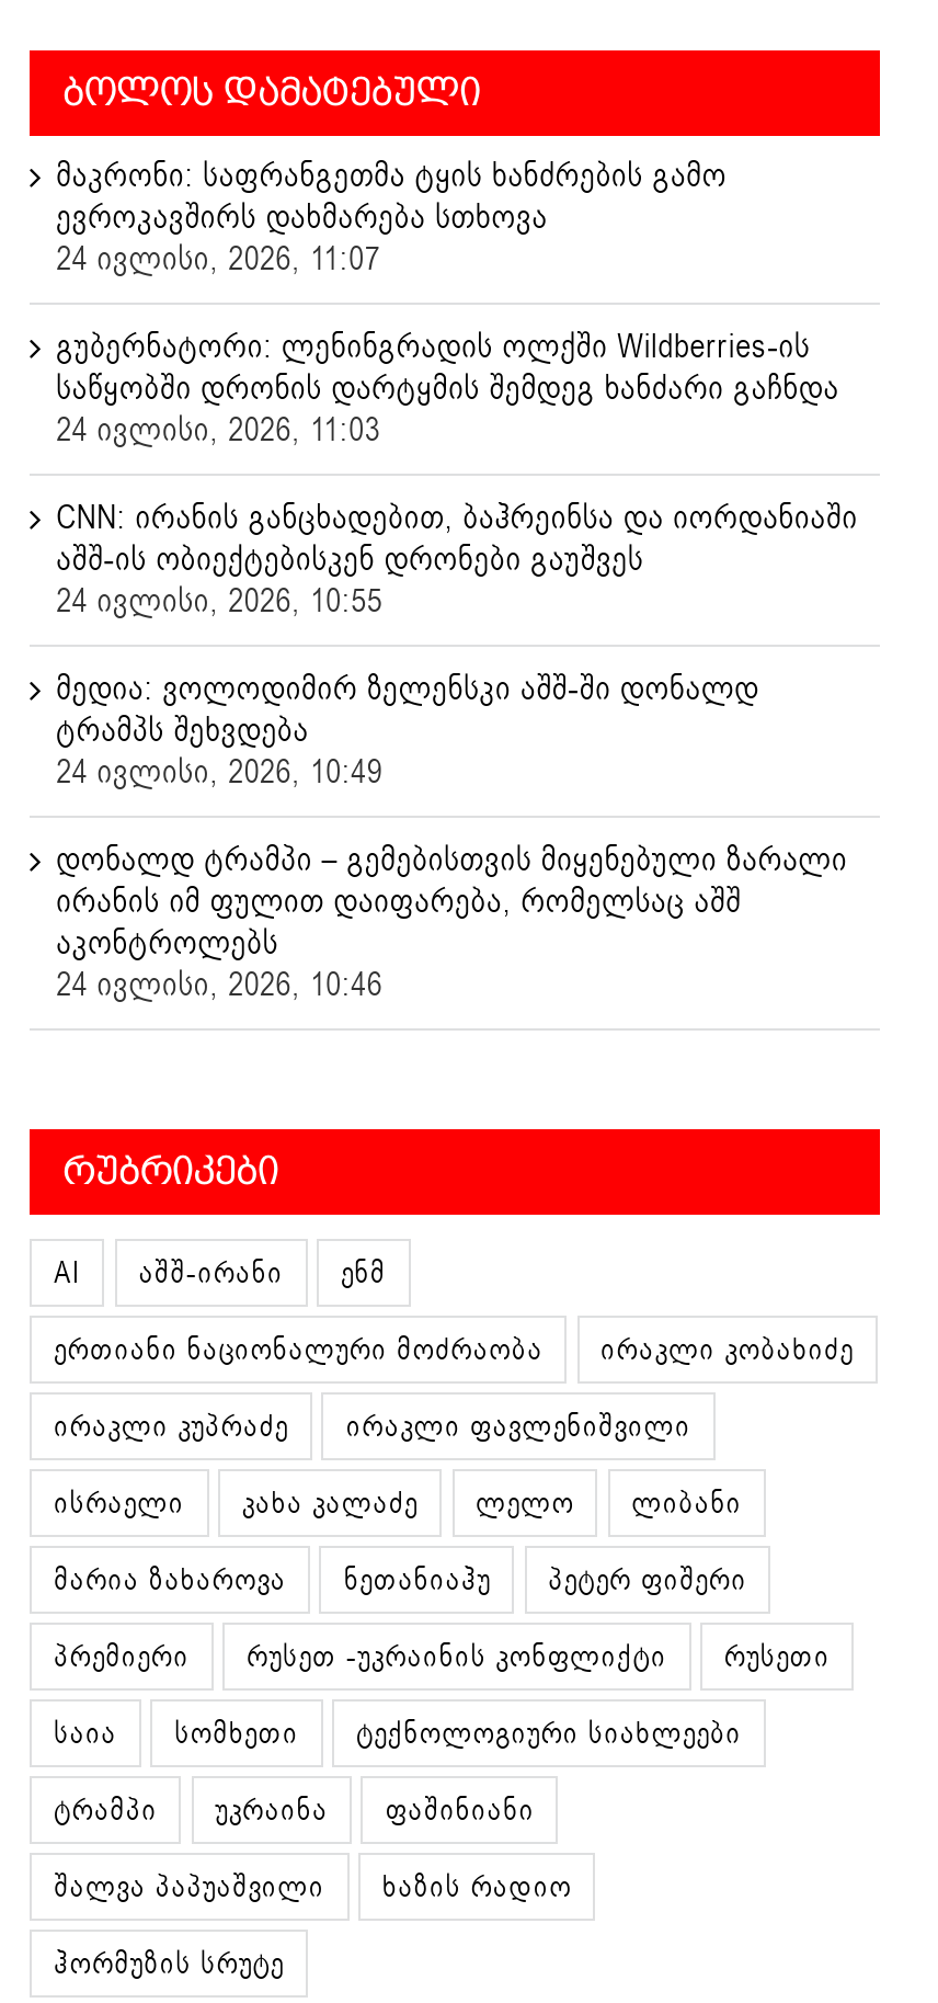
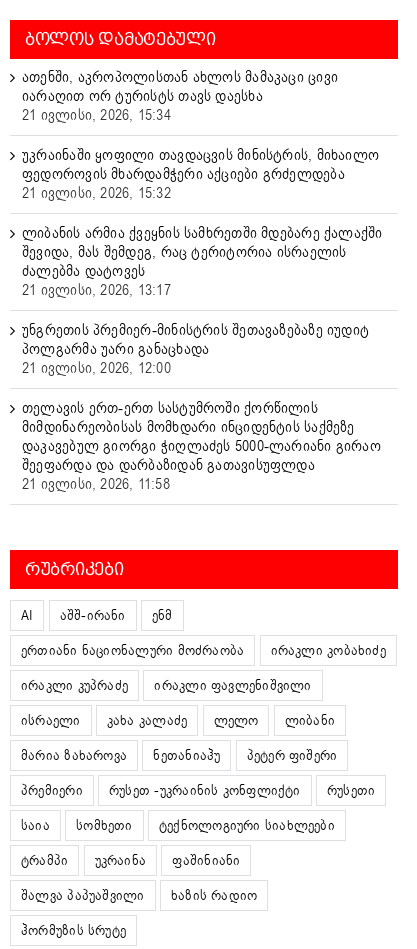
[56,154,727,281] მაკრონი: საფრანგეთმა ტყის ხანძრების გამო | ევროკავშირს დახმარება სთხოვა | 24 ივლისი, 2026, 11:07 -> [22,67,338,125] ათენში, აკროპოლისთან ახლოს მამაკაცი ცივი | იარაღით ორ ტურისტს თავს დაესხა | 21 ივლისი, 2026, 15:34
[56,325,839,452] გუბერნატორი: ლენინგრადის ოლქში Wildberries-ის | საწყობში დრონის დარტყმის შემდეგ ხანძარი გაჩნდა | 24 ივლისი, 2026, 11:03 -> [22,145,379,203] უკრაინაში ყოფილი თავდაცვის მინისტრის, მიხაილო | ფედოროვის მხარდამჭერი აქციები გრძელდება | 21 ივლისი, 2026, 15:32
[56,496,858,623] CNN: ირანის განცხადებით, ბაჰრეინსა და იორდანიაში | აშშ-ის ობიექტებისკენ დრონები გაუშვეს | 24 ივლისი, 2026, 10:55 -> [22,223,383,300] ლიბანის არმია ქვეყნის სამხრეთში მდებარე ქალაქში | შევიდა, მას შემდეგ, რაც ტერიტორია ისრაელის | ძალებმა დატოვეს | 21 ივლისი, 2026, 13:17
[56,667,759,794] მედია: ვოლოდიმირ ზელენსკი აშშ-ში დონალდ | ტრამპს შეხვდება | 24 ივლისი, 2026, 10:49 -> [22,320,369,378] უნგრეთის პრემიერ-მინისტრის შეთავაზებაზე იუდიტ | პოლგარმა უარი განაცხადა | 21 ივლისი, 2026, 12:00
[56,838,847,1007] დონალდ ტრამპი – გემებისთვის მიყენებული ზარალი | ირანის იმ ფულით დაიფარება, რომელსაც აშშ | აკონტროლებს | 24 ივლისი, 2026, 10:46 -> [22,398,381,494] თელავის ერთ-ერთ სასტუმროში ქორწილის | მიმდინარეობისას მომხდარი ინციდენტის საქმეზე | დაკავებულ გიორგი ჭიღლაძეს 5000-ლარიანი გირაო | შეეფარდა და დარბაზიდან გათავისუფლდა | 21 ივლისი, 2026, 11:58

